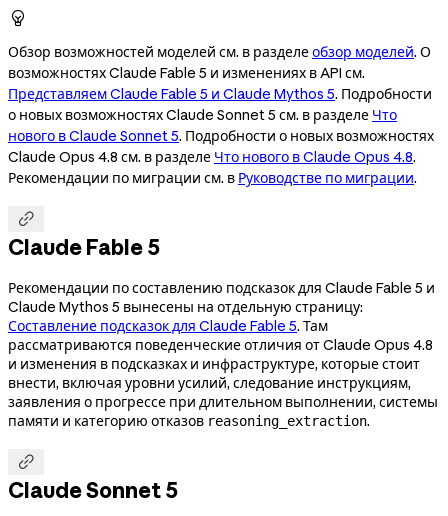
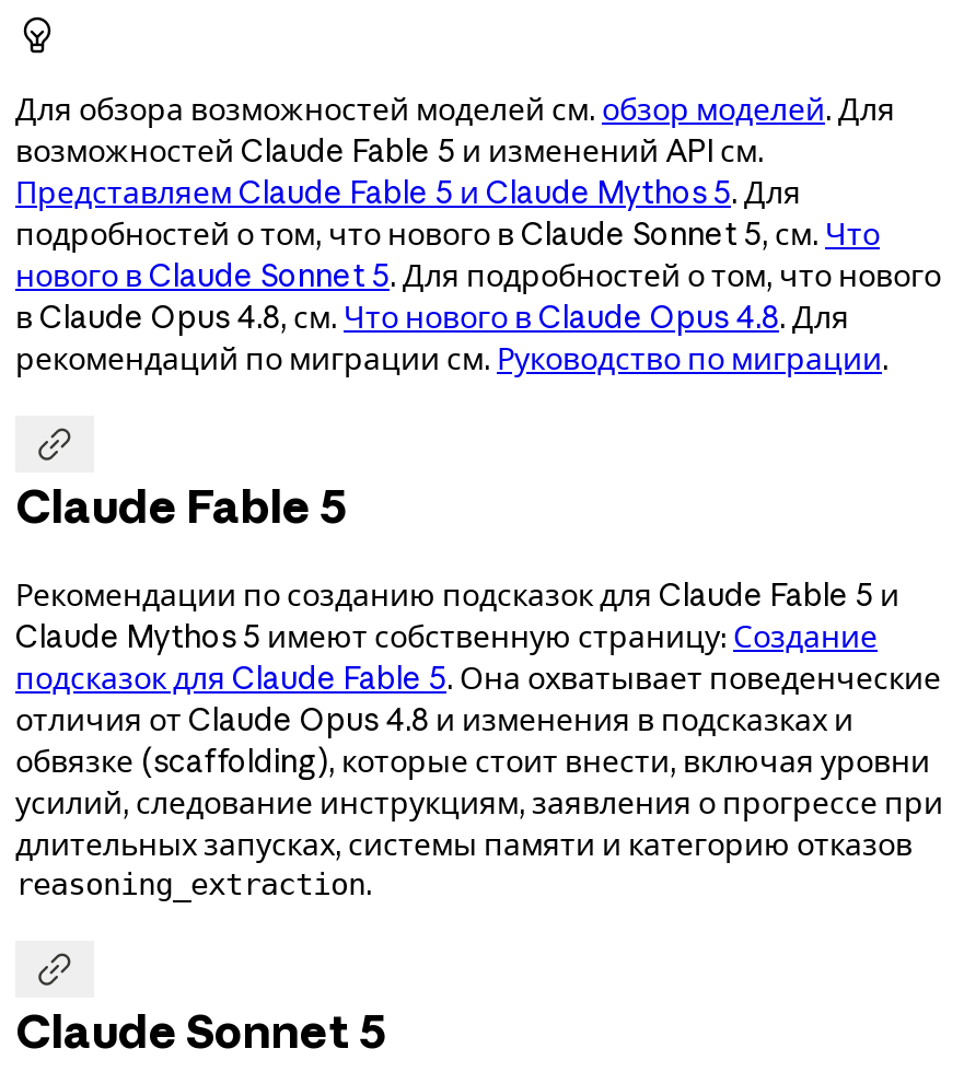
[8,43,434,187] Обзор возможностей моделей см. в разделе обзор моделей. О | возможностях Claude Fable 5 и изменениях в API см. | Представляем Claude Fable 5 и Claude Mythos 5. Подробности | о новых возможностях Claude Sonnet 5 см. в разделе Что | нового в Claude Sonnet 5. Подробности о новых возможностях | Claude Opus 4.8 см. в разделе Что нового в Claude Opus 4.8. | Рекомендации по миграции см. в Руководстве по миграции. -> [15,89,941,378] Для обзора возможностей моделей см. обзор моделей. Для | возможностей Claude Fable 5 и изменений API см. | Представляем Claude Fable 5 и Claude Mythos 5. Для | подробностей о том, что нового в Claude Sonnet 5, см. Что | нового в Claude Sonnet 5. Для подробностей о том, что нового | в Claude Opus 4.8, см. Что нового в Claude Opus 4.8. Для | рекомендаций по миграции см. Руководство по миграции.
[8,279,438,430] Рекомендации по составлению подсказок для Claude Fable 5 и | Claude Mythos 5 вынесены на отдельную страницу: | Составление подсказок для Claude Fable 5. Там | рассматриваются поведенческие отличия от Claude Opus 4.8 | и изменения в подсказках и инфраструктуре, которые стоит | внести, включая уровни усилий, следование инструкциям, | заявления о прогрессе при длительном выполнении, системы | памяти и категорию отказов reasoning_extraction. -> [15,575,943,903] Рекомендации по созданию подсказок для Claude Fable 5 и | Claude Mythos 5 имеют собственную страницу: Создание | подсказок для Claude Fable 5. Она охватывает поведенческие | отличия от Claude Opus 4.8 и изменения в подсказках и | обвязке (scaffolding), которые стоит внести, включая уровни | усилий, следование инструкциям, заявления о прогрессе при | длительных запусках, системы памяти и категорию отказов | reasoning_extraction.

